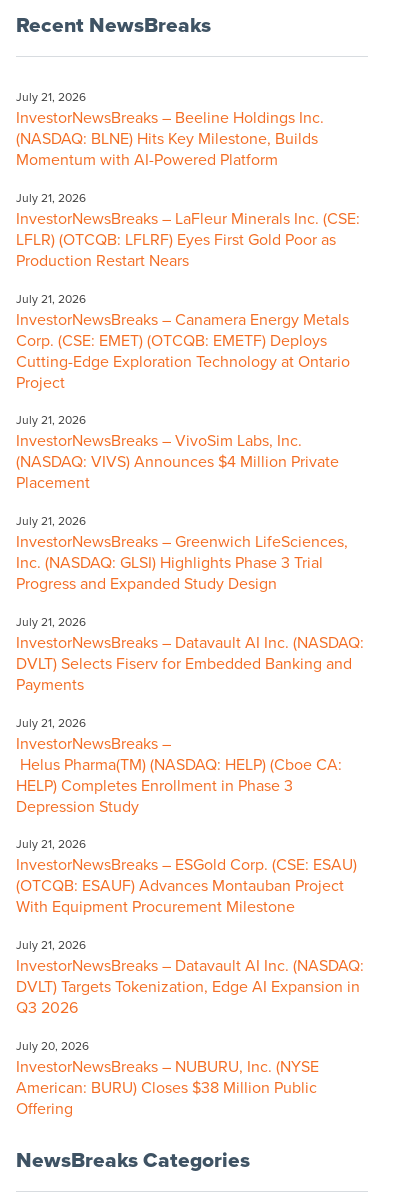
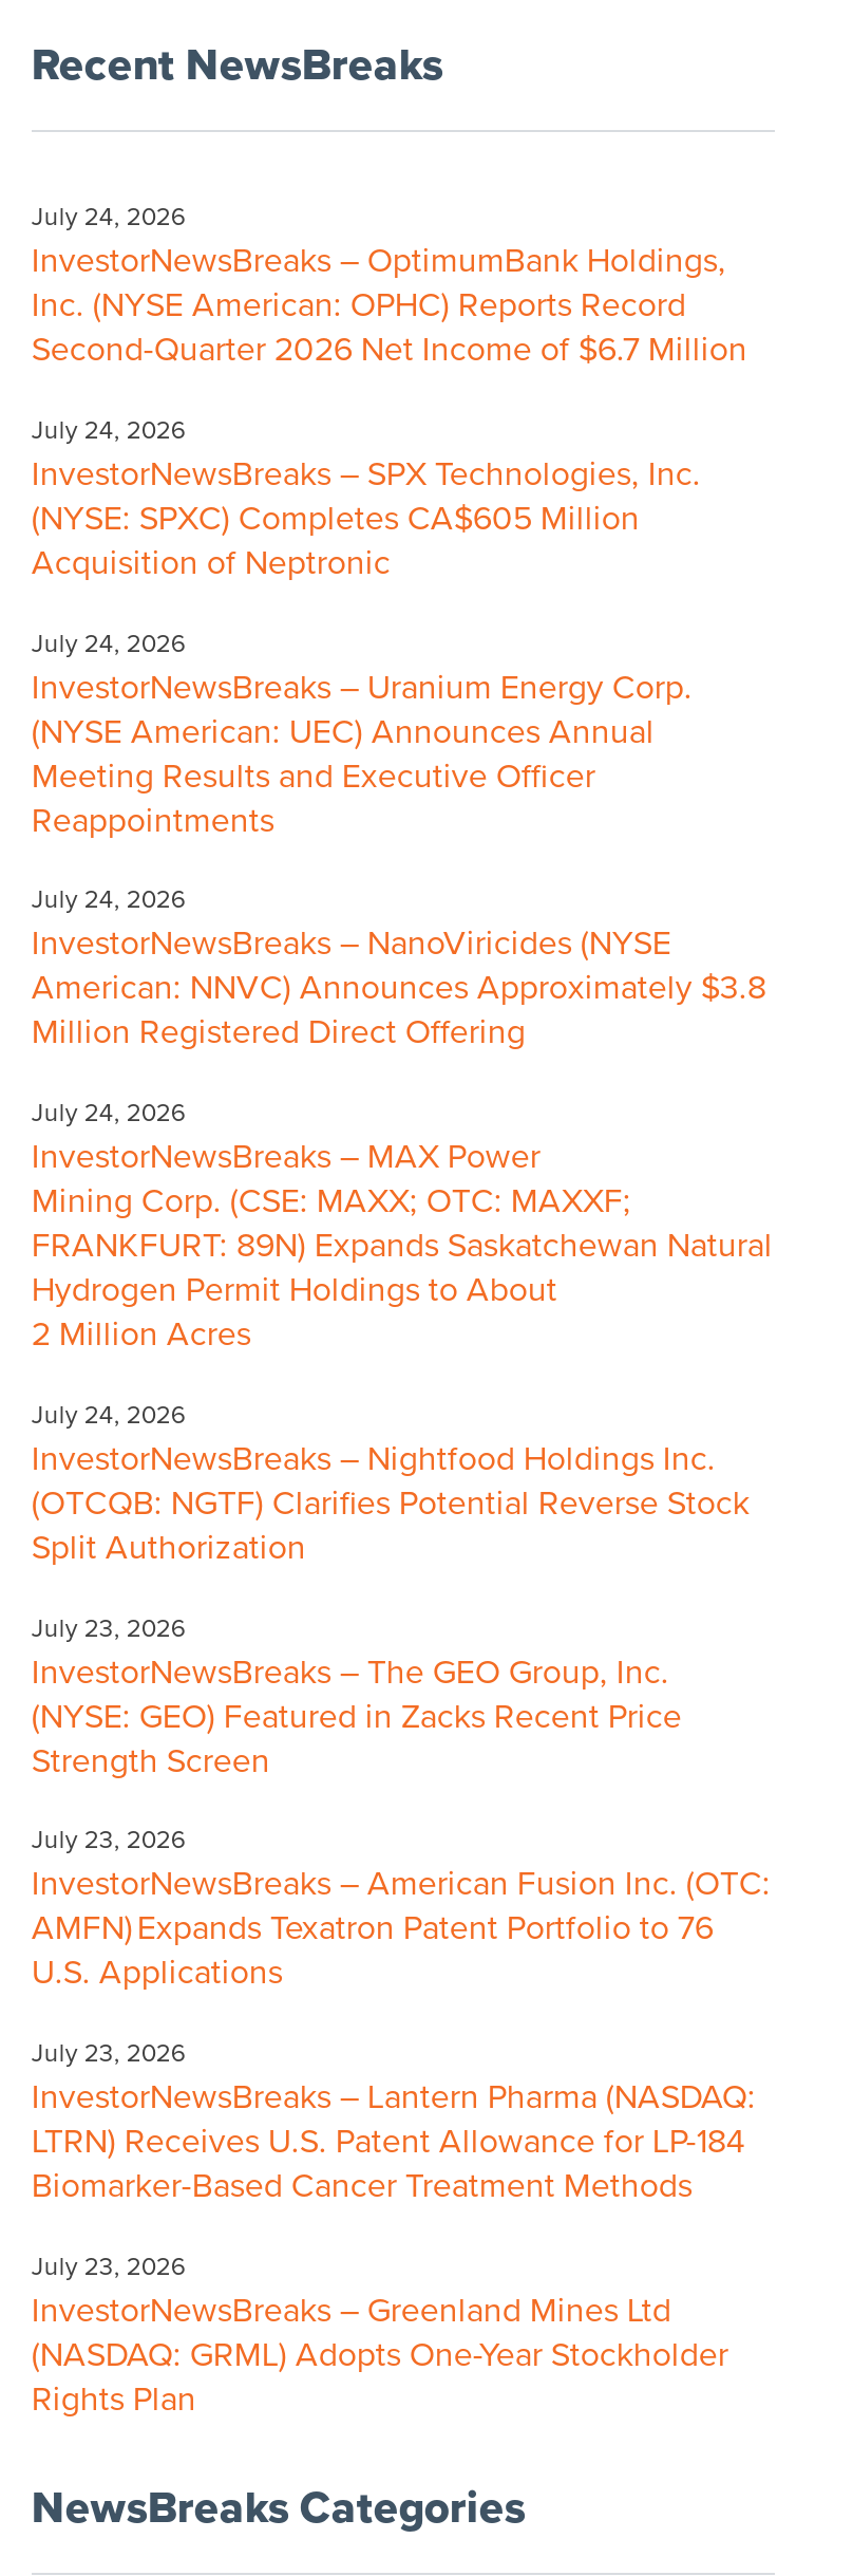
[16,90,324,170] July 21, 2026 | InvestorNewsBreaks – Beeline Holdings Inc. | (NASDAQ: BLNE) Hits Key Milestone, Builds | Momentum with AI-Powered Platform -> [31,202,756,371] July 24, 2026 | InvestorNewsBreaks – OptimumBank Holdings, | Inc. (NYSE American: OPHC) Reports Record | Second-Quarter 2026 Net Income of $6.7 Million
[16,191,360,271] July 21, 2026 | InvestorNewsBreaks – LaFleur Minerals Inc. (CSE: | LFLR) (OTCQB: LFLRF) Eyes First Gold Poor as | Production Restart Nears -> [31,415,701,584] July 24, 2026 | InvestorNewsBreaks – SPX Technologies, Inc. | (NYSE: SPXC) Completes CA$605 Million | Acquisition of Neptronic
[16,291,350,392] July 21, 2026 | InvestorNewsBreaks – Canamera Energy Metals | Corp. (CSE: EMET) (OTCQB: EMETF) Deploys | Cutting-Edge Exploration Technology at Ontario | Project -> [31,628,692,841] July 24, 2026 | InvestorNewsBreaks – Uranium Energy Corp. | (NYSE American: UEC) Announces Annual | Meeting Results and Executive Officer | Reappointments
[16,413,339,493] July 21, 2026 | InvestorNewsBreaks – VivoSim Labs, Inc. | (NASDAQ: VIVS) Announces $4 Million Private | Placement -> [31,885,766,1054] July 24, 2026 | InvestorNewsBreaks – NanoViricides (NYSE | American: NNVC) Announces Approximately $3.8 | Million Registered Direct Offering
[16,514,348,594] July 21, 2026 | InvestorNewsBreaks – Greenwich LifeSciences, | Inc. (NASDAQ: GLSI) Highlights Phase 3 Trial | Progress and Expanded Study Design -> [31,1098,773,1356] July 24, 2026 | InvestorNewsBreaks – MAX Power | Mining Corp. (CSE: MAXX; OTC: MAXXF; | FRANKFURT: 89N) Expands Saskatchewan Natural | Hydrogen Permit Holdings to About | 2 Million Acres
[16,615,364,695] July 21, 2026 | InvestorNewsBreaks – Datavault AI Inc. (NASDAQ: | DVLT) Selects Fiserv for Embedded Banking and | Payments -> [31,1400,749,1569] July 24, 2026 | InvestorNewsBreaks – Nightfood Holdings Inc. | (OTCQB: NGTF) Clarifies Potential Reverse Stock | Split Authorization
[16,716,342,817] July 21, 2026 | InvestorNewsBreaks – | Helus Pharma(TM) (NASDAQ: HELP) (Cboe CA: | HELP) Completes Enrollment in Phase 3 | Depression Study -> [31,1613,682,1782] July 23, 2026 | InvestorNewsBreaks – The GEO Group, Inc. | (NYSE: GEO) Featured in Zacks Recent Price | Strength Screen
[16,837,357,917] July 21, 2026 | InvestorNewsBreaks – ESGold Corp. (CSE: ESAU) | (OTCQB: ESAUF) Advances Montauban Project | With Equipment Procurement Milestone -> [31,1826,770,1995] July 23, 2026 | InvestorNewsBreaks – American Fusion Inc. (OTC: | AMFN) Expands Texatron Patent Portfolio to 76 | U.S. Applications
[16,938,364,1018] July 21, 2026 | InvestorNewsBreaks – Datavault AI Inc. (NASDAQ: | DVLT) Targets Tokenization, Edge AI Expansion in | Q3 2026 -> [31,2039,756,2208] July 23, 2026 | InvestorNewsBreaks – Lantern Pharma (NASDAQ: | LTRN) Receives U.S. Patent Allowance for LP-184 | Biomarker-Based Cancer Treatment Methods
[16,1039,319,1119] July 20, 2026 | InvestorNewsBreaks – NUBURU, Inc. (NYSE | American: BURU) Closes $38 Million Public | Offering -> [31,2252,728,2421] July 23, 2026 | InvestorNewsBreaks – Greenland Mines Ltd | (NASDAQ: GRML) Adopts One-Year Stockholder | Rights Plan

